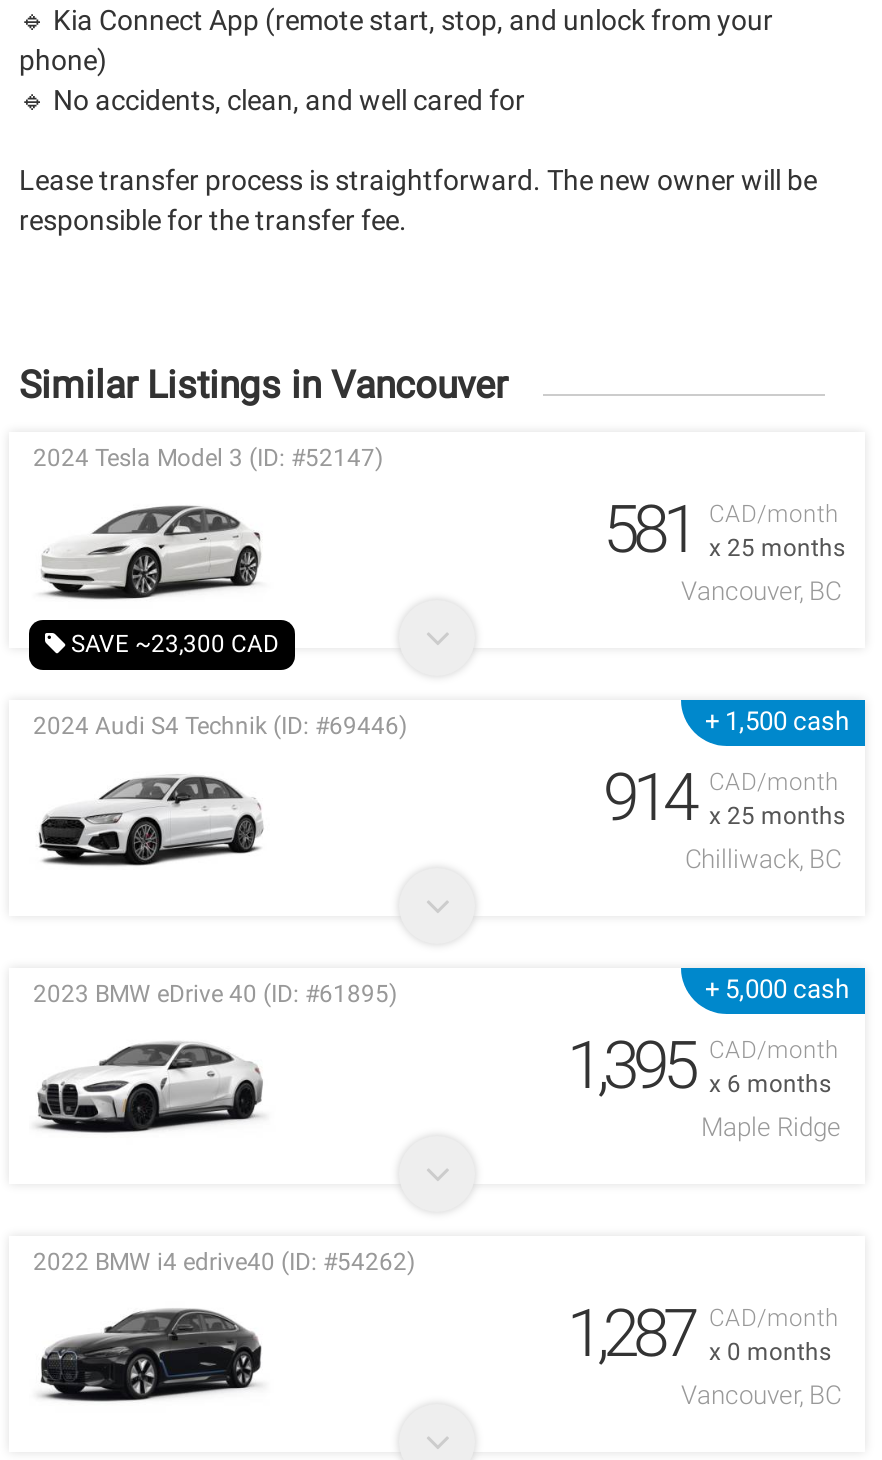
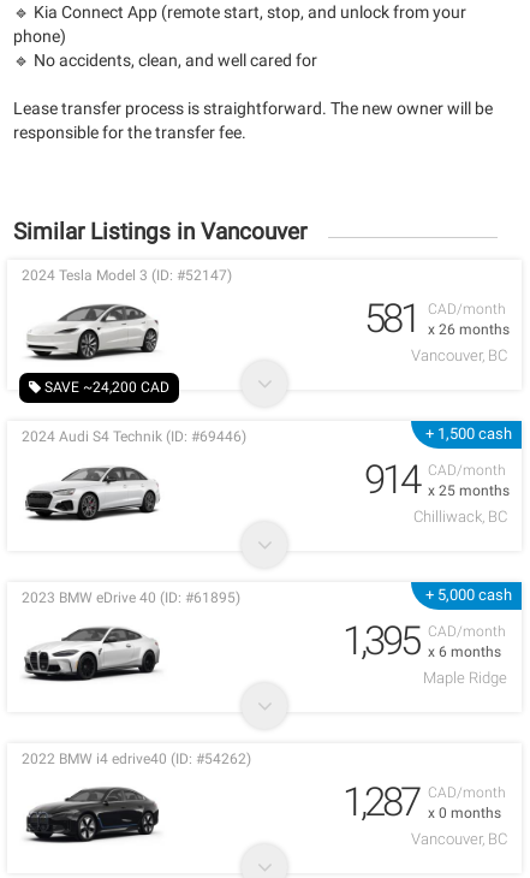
[603,491,845,569] 581 x 25 months CAD/month -> [364,295,510,342] 581 x 26 months CAD/month
[65,631,279,659] SAVE ~23,300 CAD -> [41,379,169,396] SAVE ~24,200 CAD

